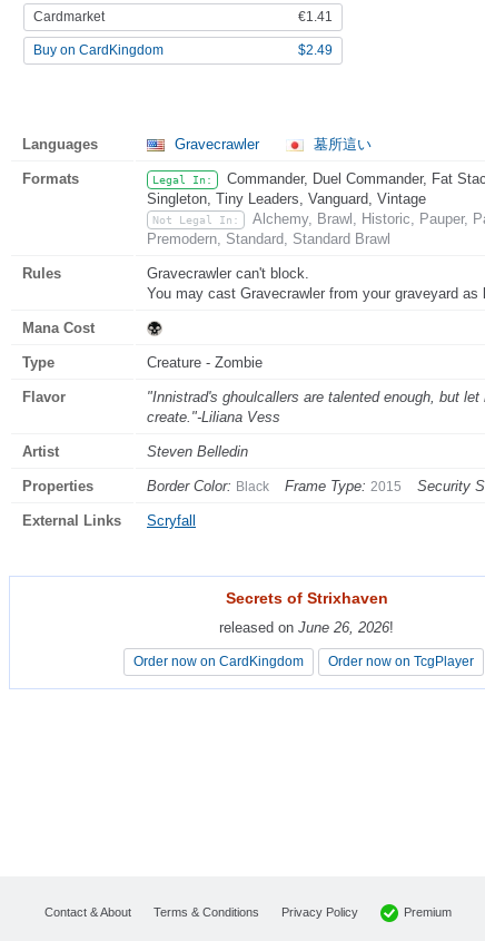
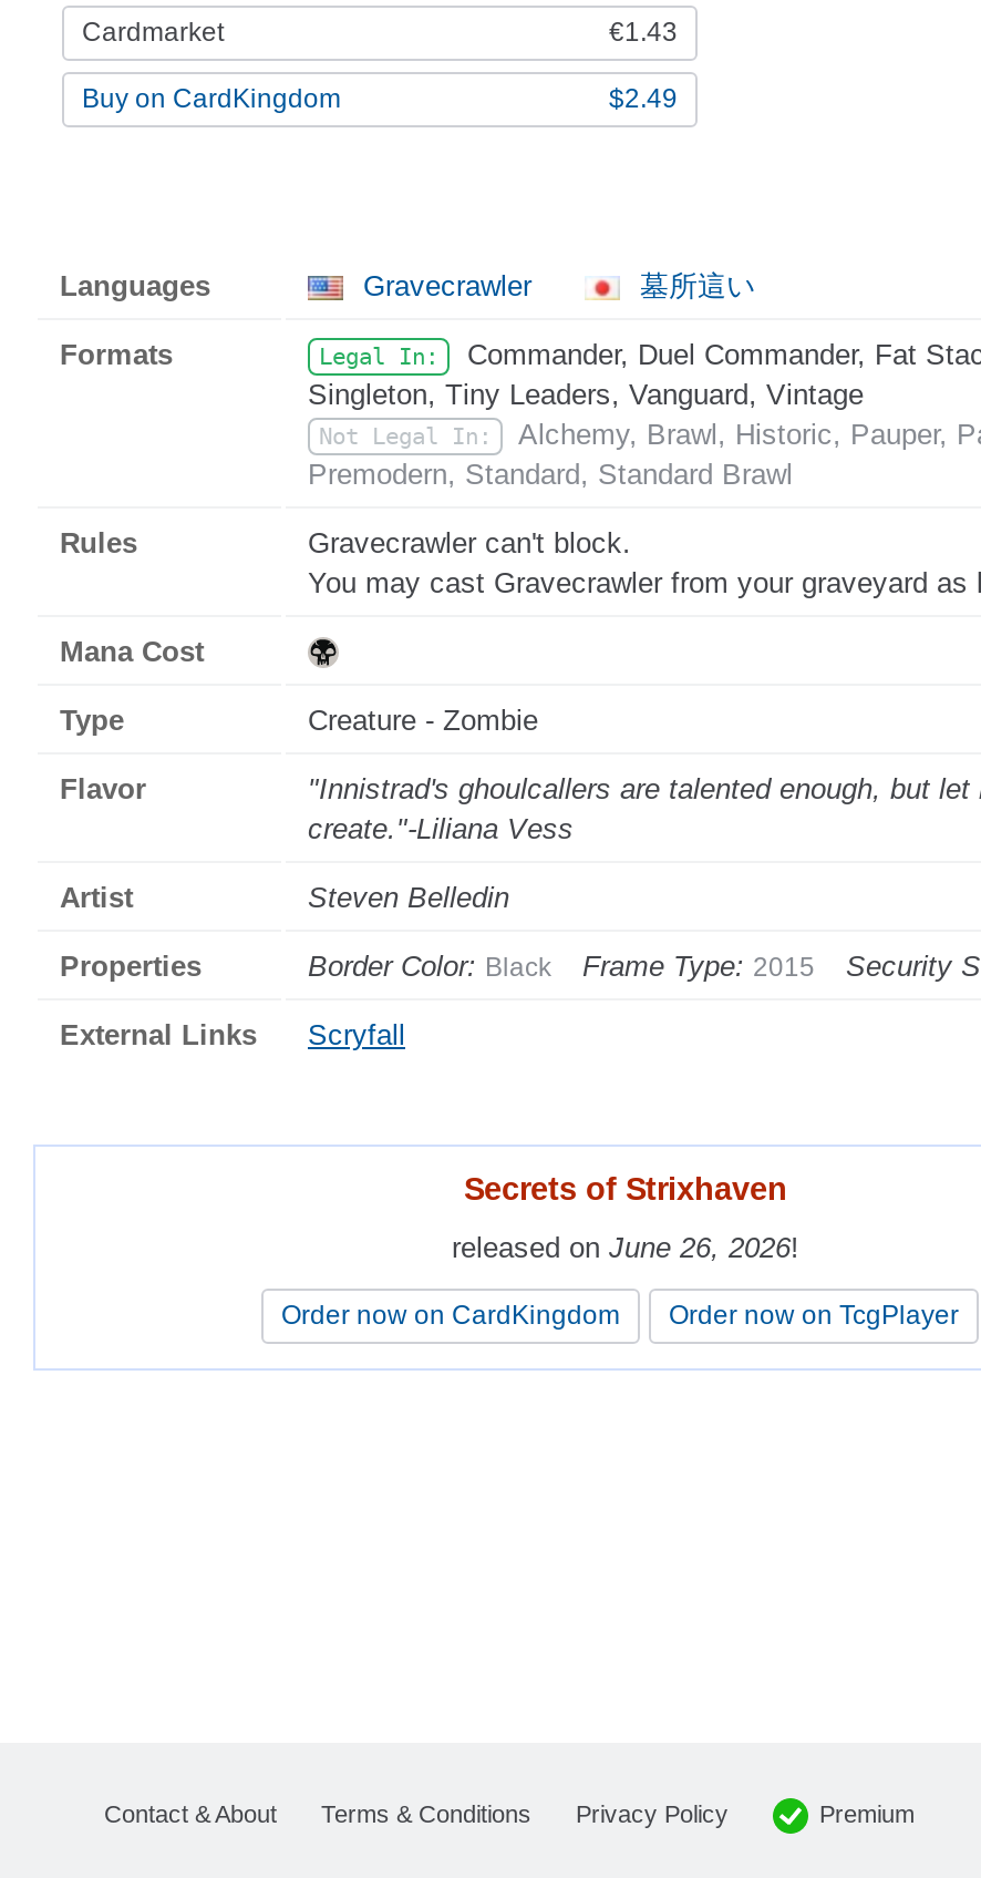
[298,9,333,24] €1.41 -> [609,16,678,47] €1.43

